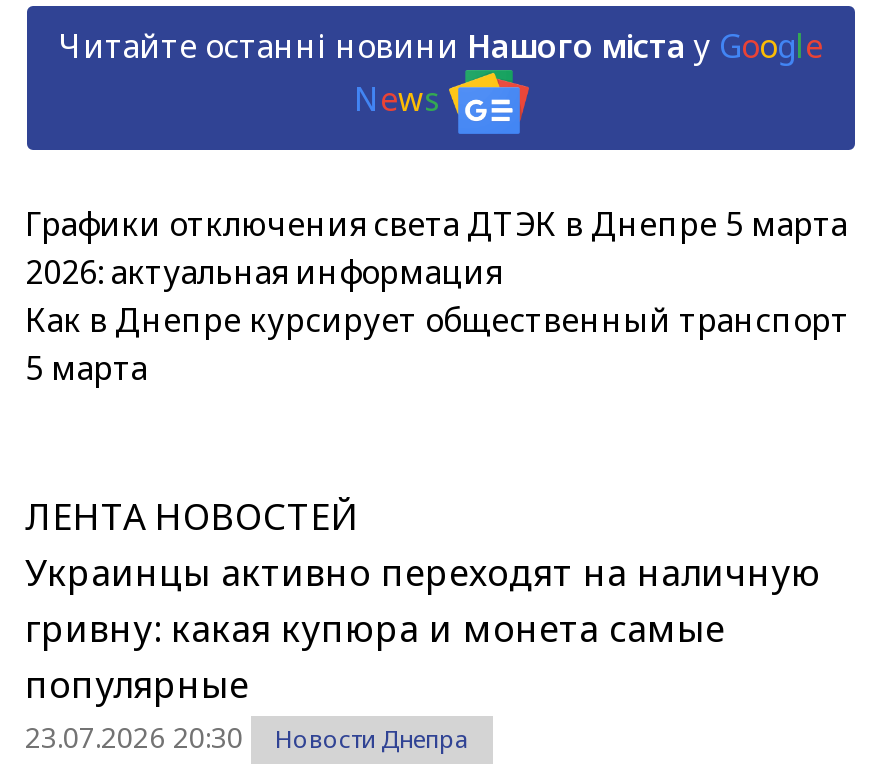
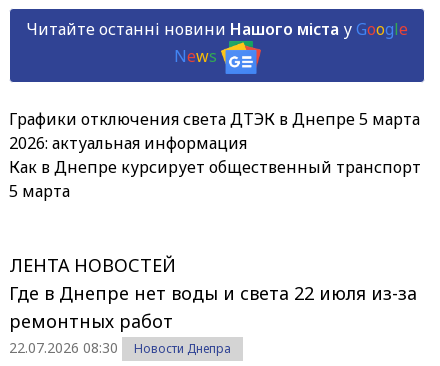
[25,548,821,756] Украинцы активно переходят на наличную | гривну: какая купюра и монета самые | популярные | 23.07.2026 20:30 -> [9,281,417,357] Где в Днепре нет воды и света 22 июля из-за | ремонтных работ | 22.07.2026 08:30

